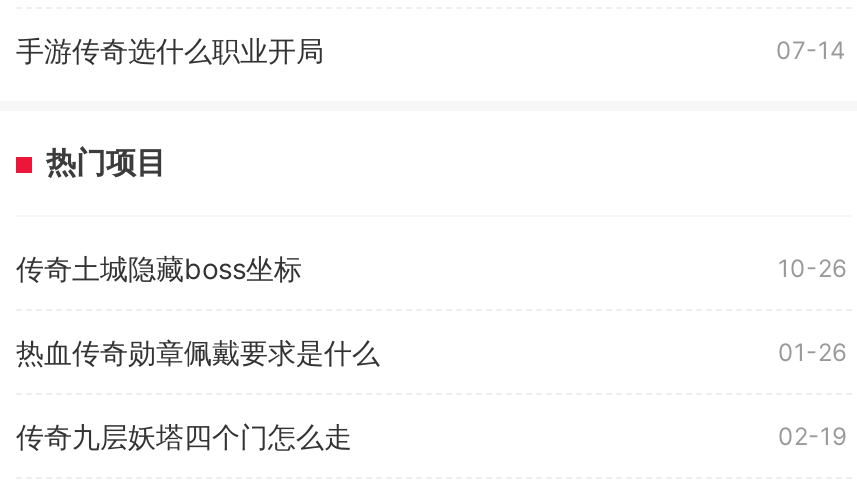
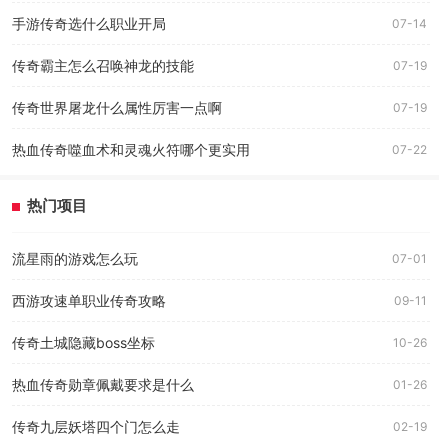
none -> [12,57,427,158] 传奇霸主怎么召唤神龙的技能 | 07-19 | 传奇世界屠龙什么属性厉害一点啊 | 07-19 | 热血传奇噬血术和灵魂火符哪个更实用 | 07-22
none -> [12,250,427,309] 流星雨的游戏怎么玩 | 07-01 | 西游攻速单职业传奇攻略 | 09-11

